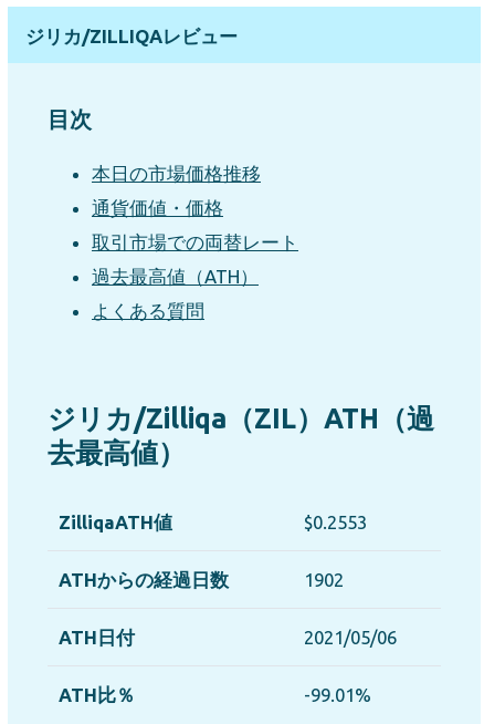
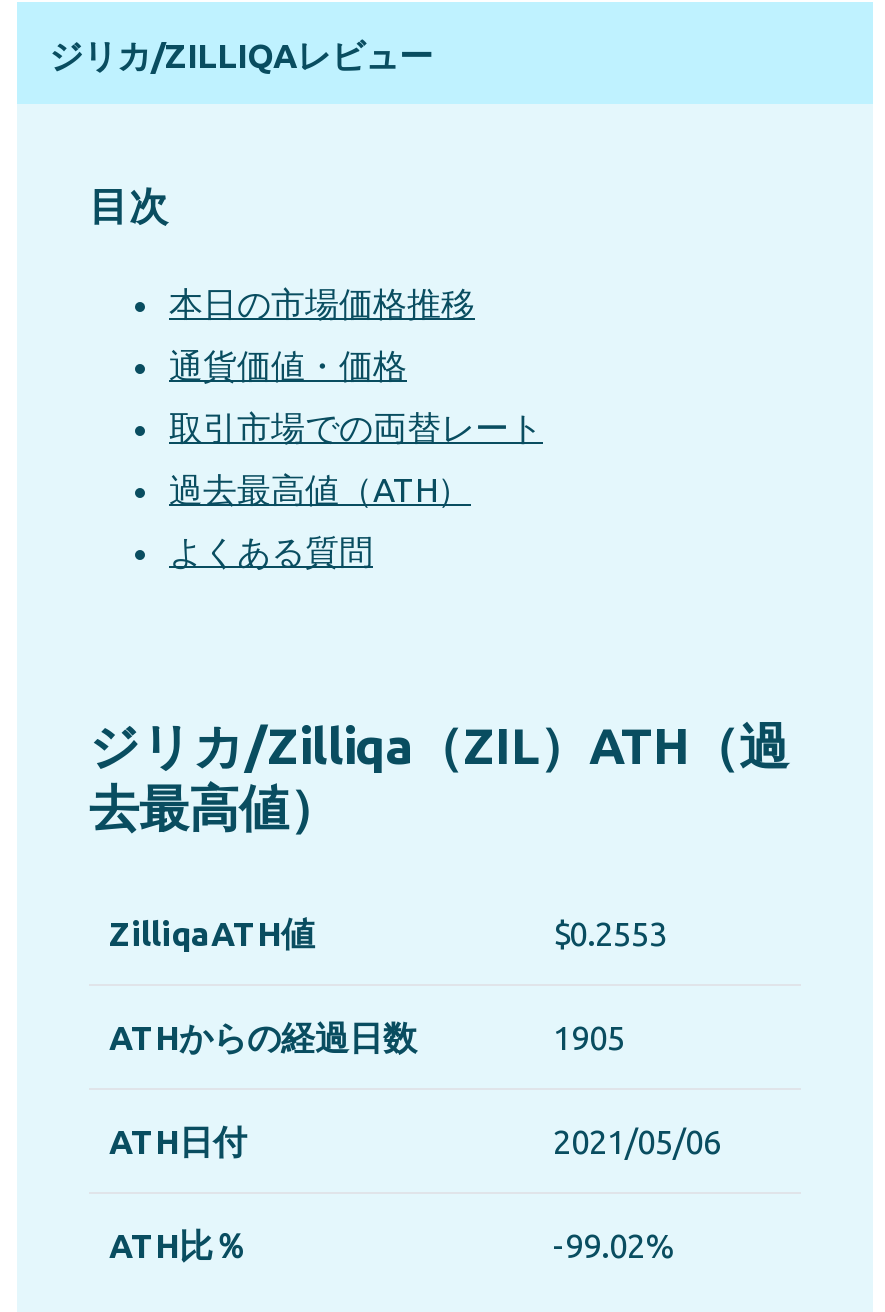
[304,569,344,590] 1902 -> [553,1018,625,1056] 1905
[304,684,371,705] -99.01% -> [553,1226,675,1264] -99.02%

